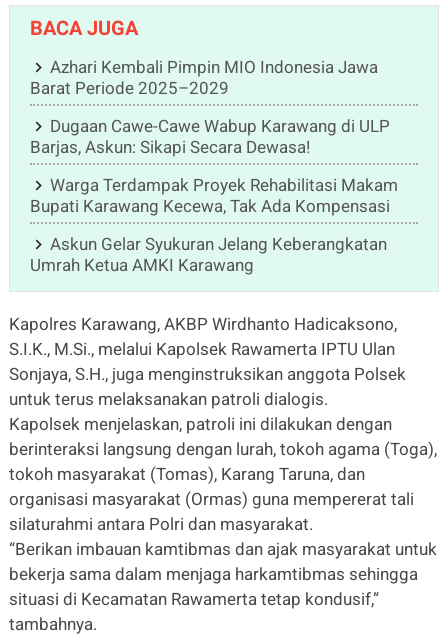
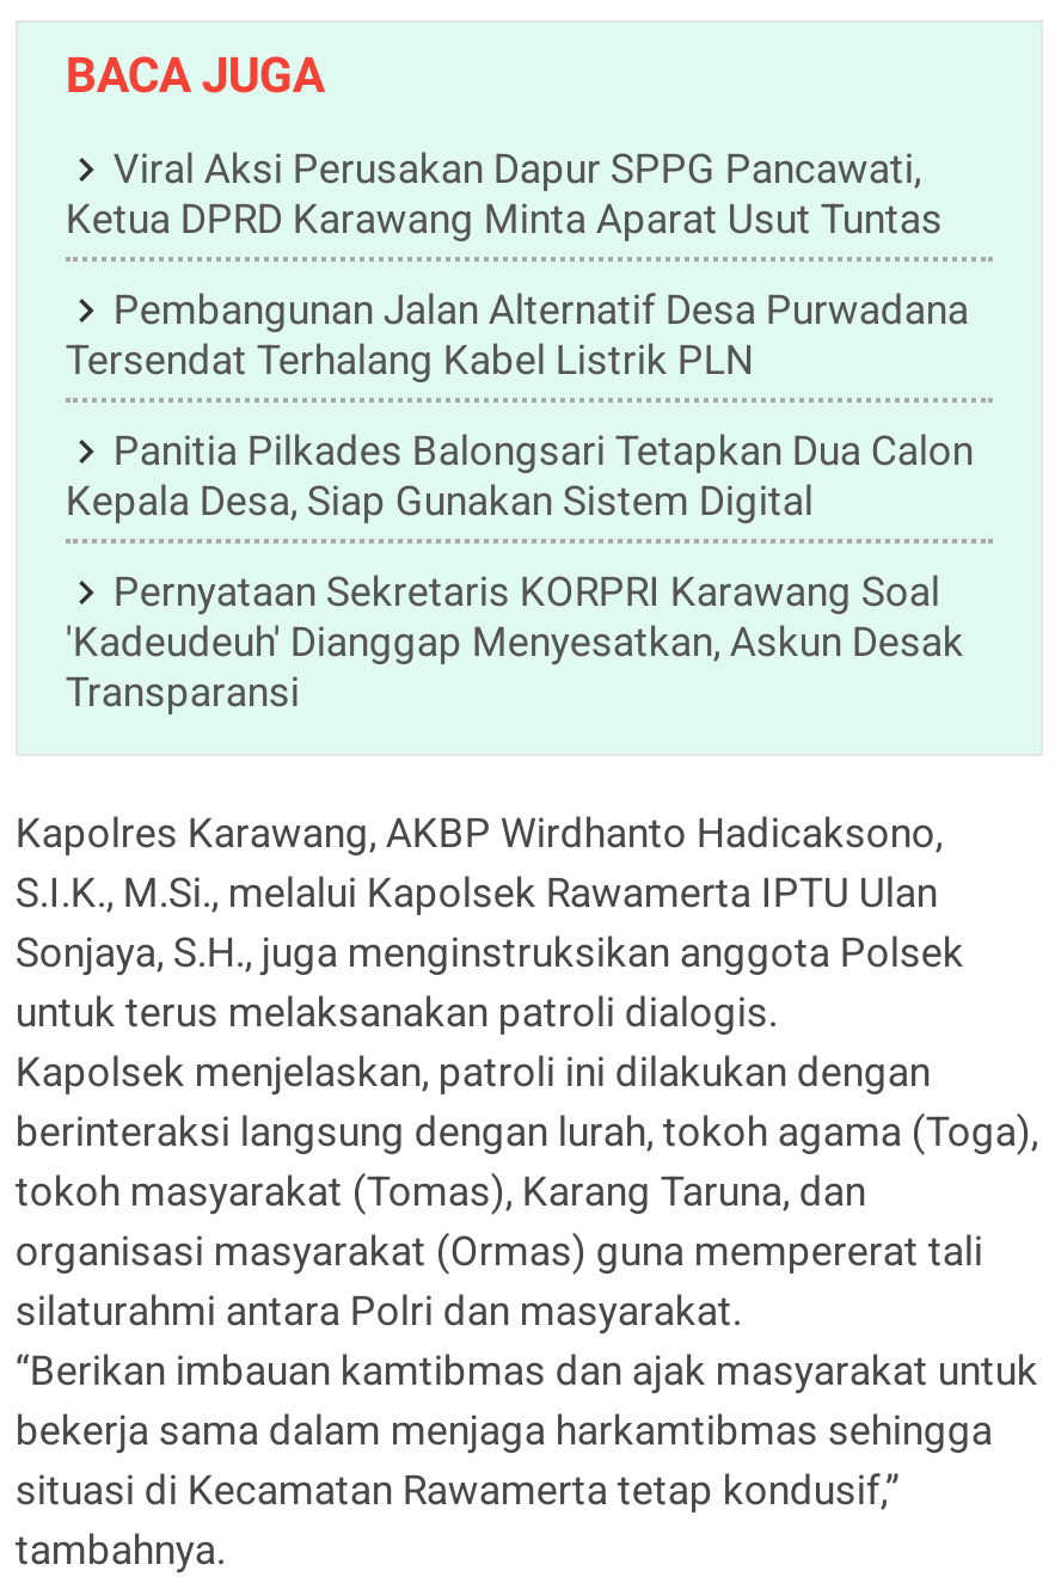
[30,57,378,98] Azhari Kembali Pimpin MIO Indonesia Jawa | Barat Periode 2025–2029 -> [65,145,942,243] Viral Aksi Perusakan Dapur SPPG Pancawati, | Ketua DPRD Karawang Minta Aparat Usut Tuntas
[30,116,390,157] Dugaan Cawe-Cawe Wabup Karawang di ULP | Barjas, Askun: Sikapi Secara Dewasa! -> [65,286,969,384] Pembangunan Jalan Alternatif Desa Purwadana | Tersendat Terhalang Kabel Listrik PLN
[30,175,398,216] Warga Terdampak Proyek Rehabilitasi Makam | Bupati Karawang Kecewa, Tak Ada Kompensasi -> [65,427,974,524] Panitia Pilkades Balongsari Tetapkan Dua Calon | Kepala Desa, Siap Gunakan Sistem Digital
[30,234,387,275] Askun Gelar Syukuran Jelang Keberangkatan | Umrah Ketua AMKI Karawang -> [65,567,964,716] Pernyataan Sekretaris KORPRI Karawang Soal | 'Kadeudeuh' Dianggap Menyesatkan, Askun Desak | Transparansi

